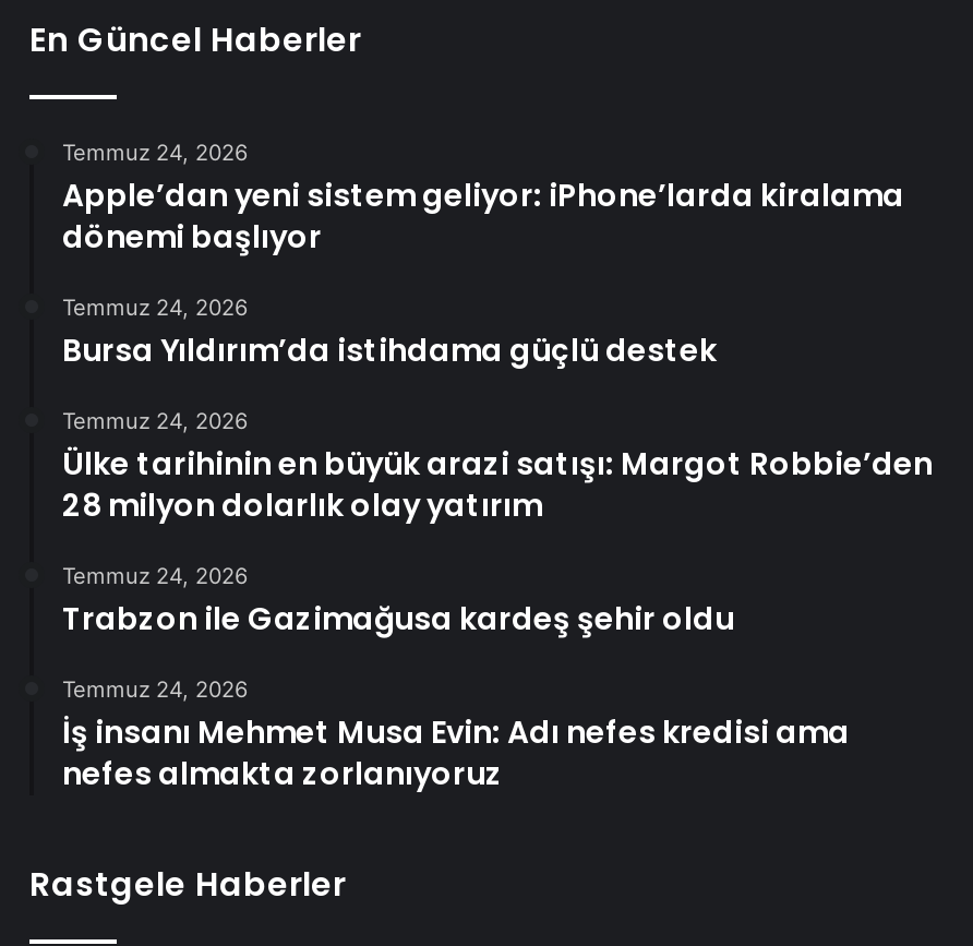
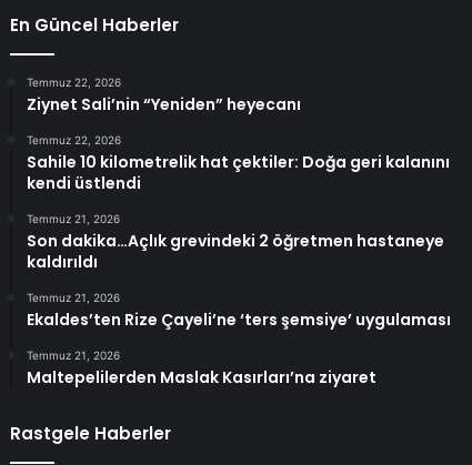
[62,137,904,258] Temmuz 24, 2026 | Apple’dan yeni sistem geliyor: iPhone’larda kiralama | dönemi başlıyor -> [27,75,301,115] Temmuz 22, 2026 | Ziynet Sali’nin “Yeniden” heyecanı
[62,292,717,371] Temmuz 24, 2026 | Bursa Yıldırım’da istihdama güçlü destek -> [27,133,450,194] Temmuz 22, 2026 | Sahile 10 kilometrelik hat çektiler: Doğa geri kalanını | kendi üstlendi
[62,406,933,526] Temmuz 24, 2026 | Ülke tarihinin en büyük arazi satışı: Margot Robbie’den | 28 milyon dolarlık olay yatırım -> [27,211,444,272] Temmuz 21, 2026 | Son dakika…Açlık grevindeki 2 öğretmen hastaneye | kaldırıldı
[62,561,734,639] Temmuz 24, 2026 | Trabzon ile Gazimağusa kardeş şehir oldu -> [27,290,451,330] Temmuz 21, 2026 | Ekaldes’ten Rize Çayeli’ne ‘ters şemsiye’ uygulaması
[62,674,850,794] Temmuz 24, 2026 | İş insanı Mehmet Musa Evin: Adı nefes kredisi ama | nefes almakta zorlanıyoruz -> [27,348,376,388] Temmuz 21, 2026 | Maltepelilerden Maslak Kasırları’na ziyaret

